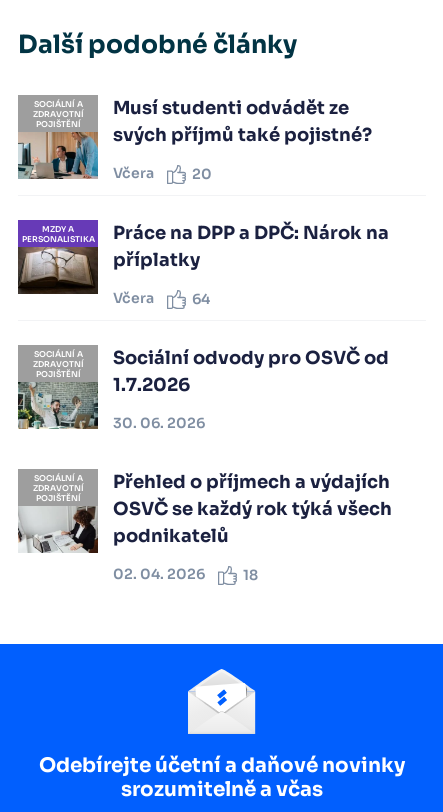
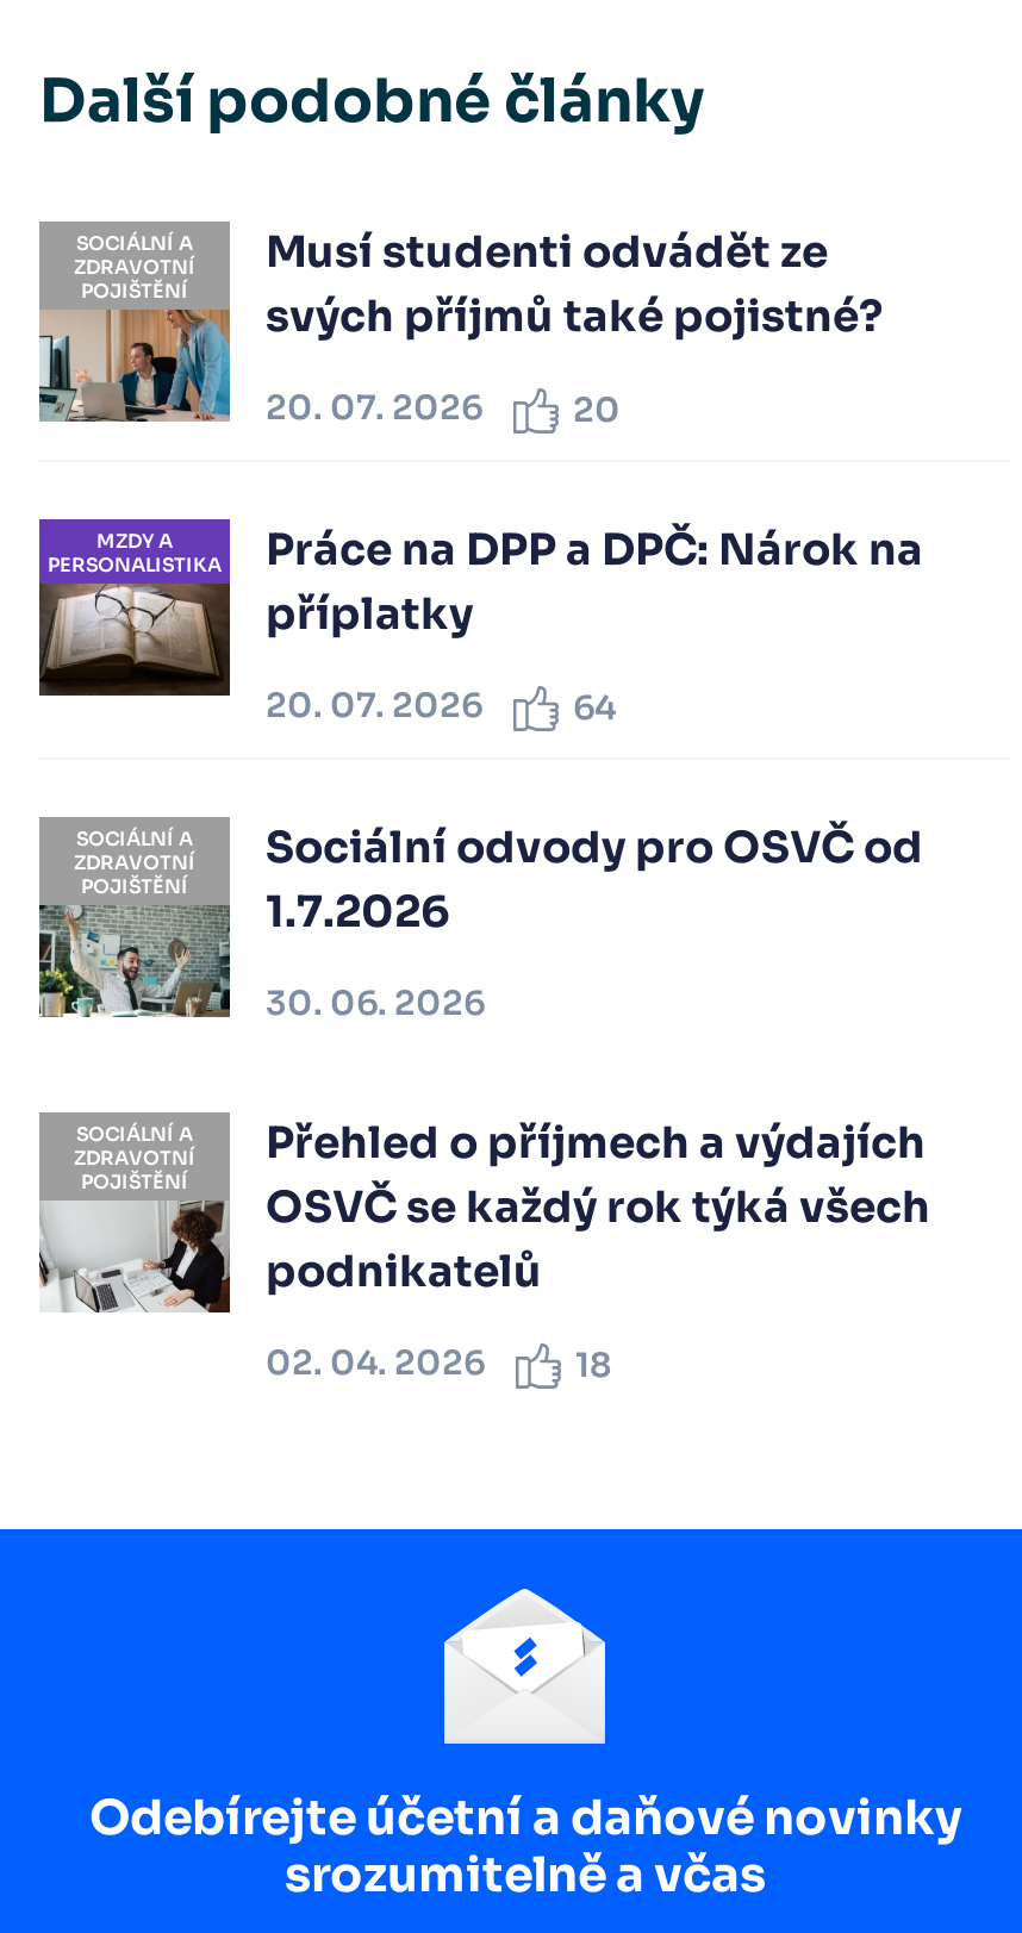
[113,164,154,182] Včera -> [266,386,482,429] 20. 07. 2026
[113,289,154,307] Včera -> [266,684,482,727] 20. 07. 2026

